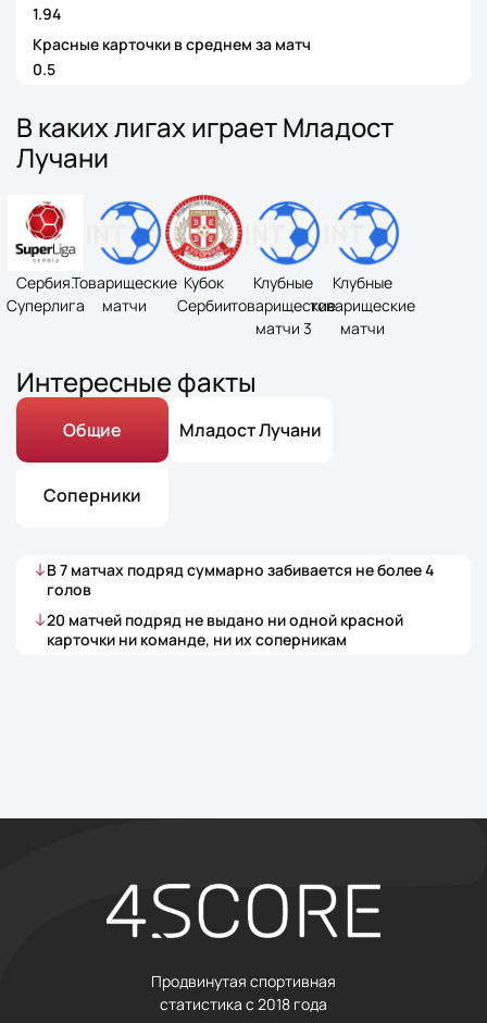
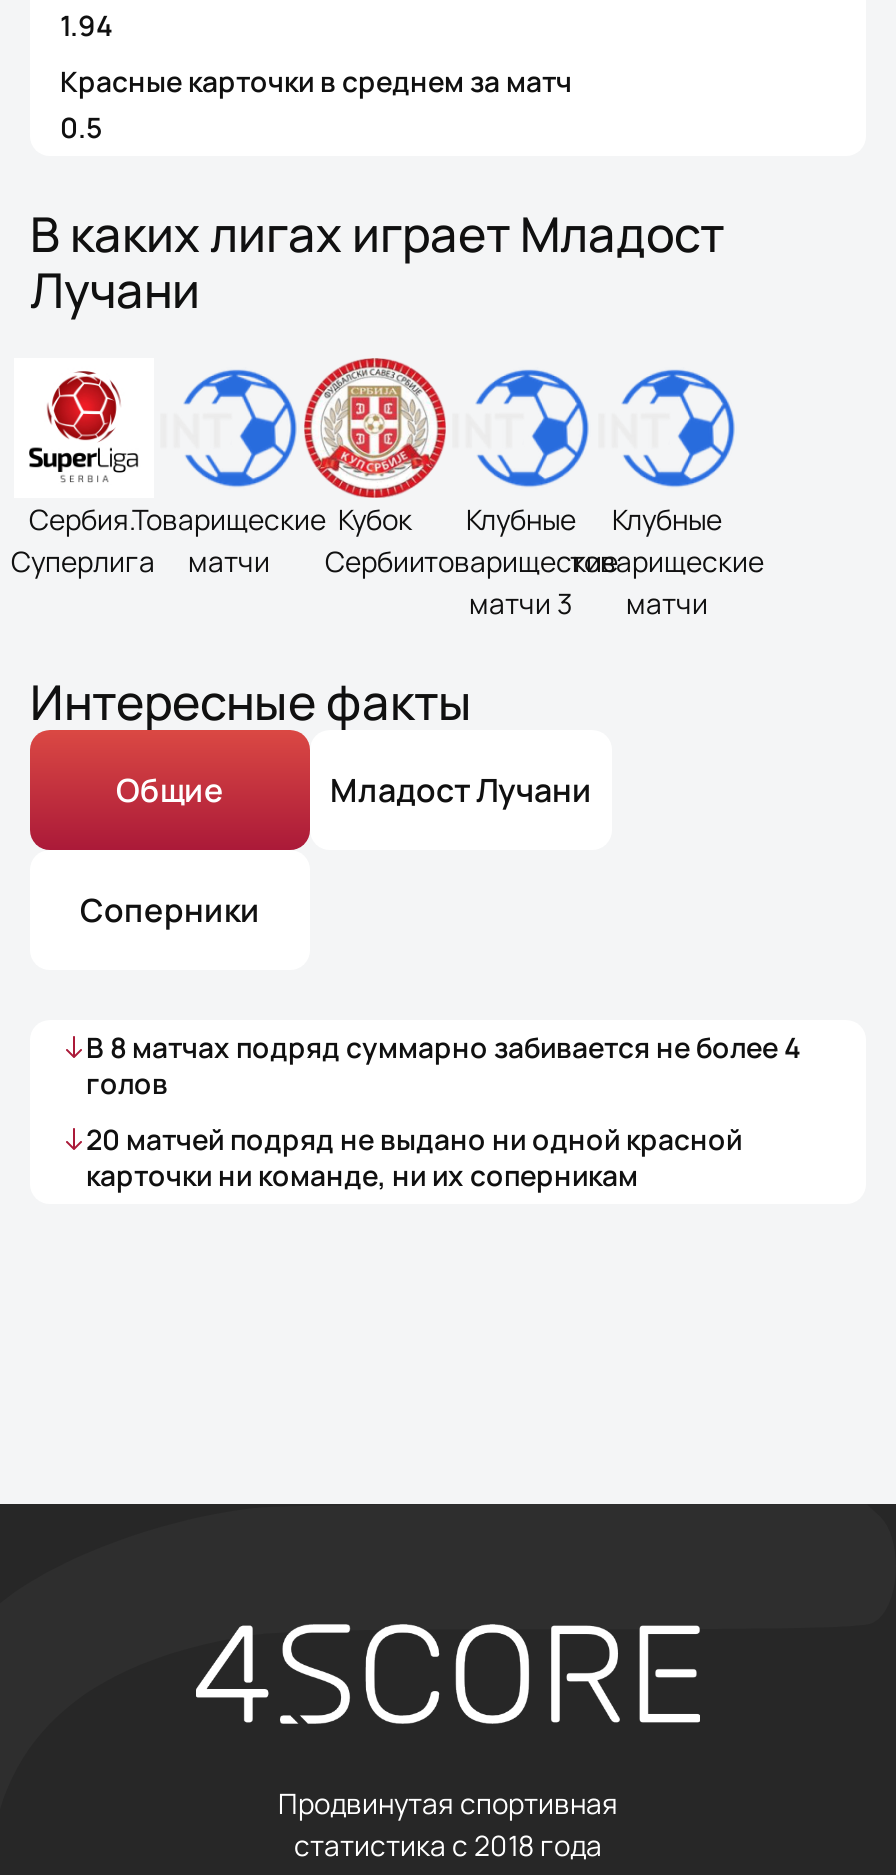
[47,559,434,580] В 7 матчах подряд суммарно забивается не более 4 -> [86,1028,800,1066] В 8 матчах подряд суммарно забивается не более 4

